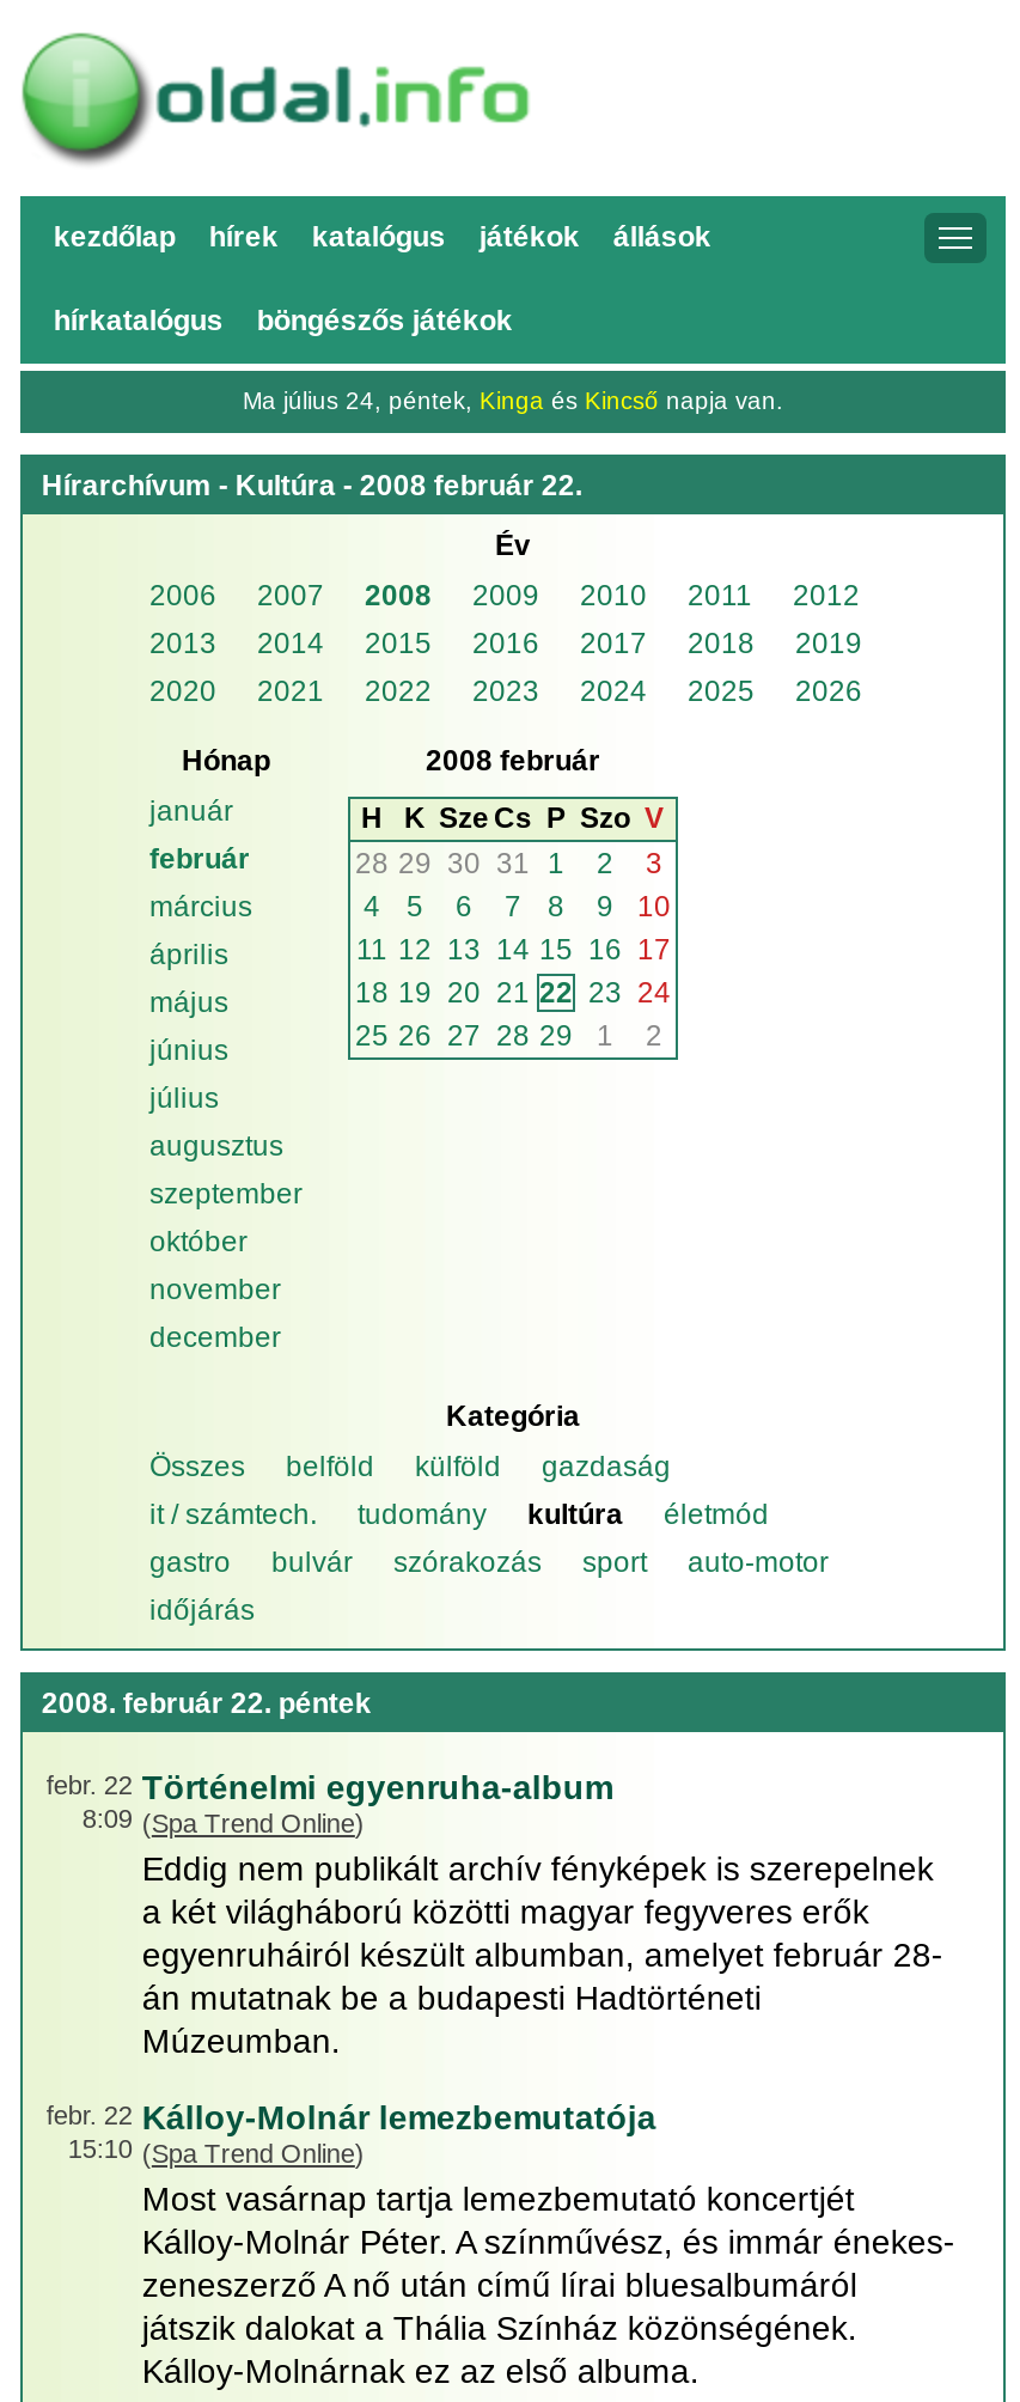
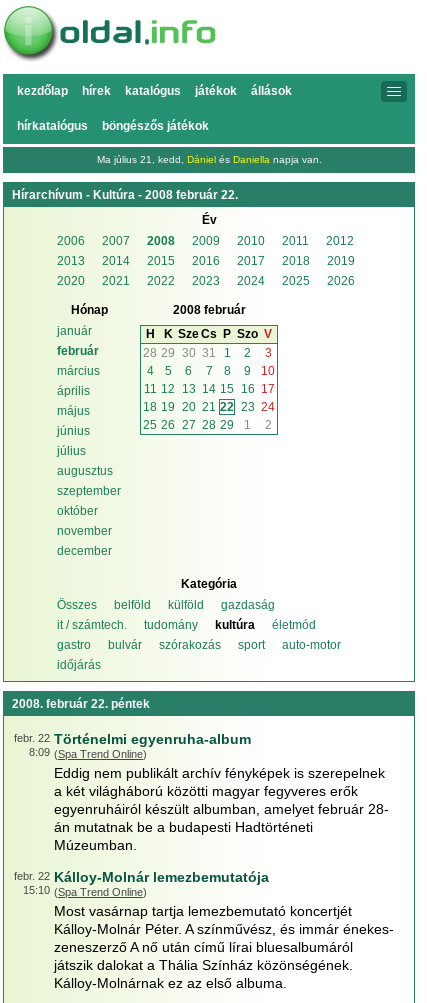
[243,388,783,414] Ma július 24, péntek, Kinga és Kincső napja van. -> [96,154,321,165] Ma július 21, kedd, Dániel és Daniella napja van.

